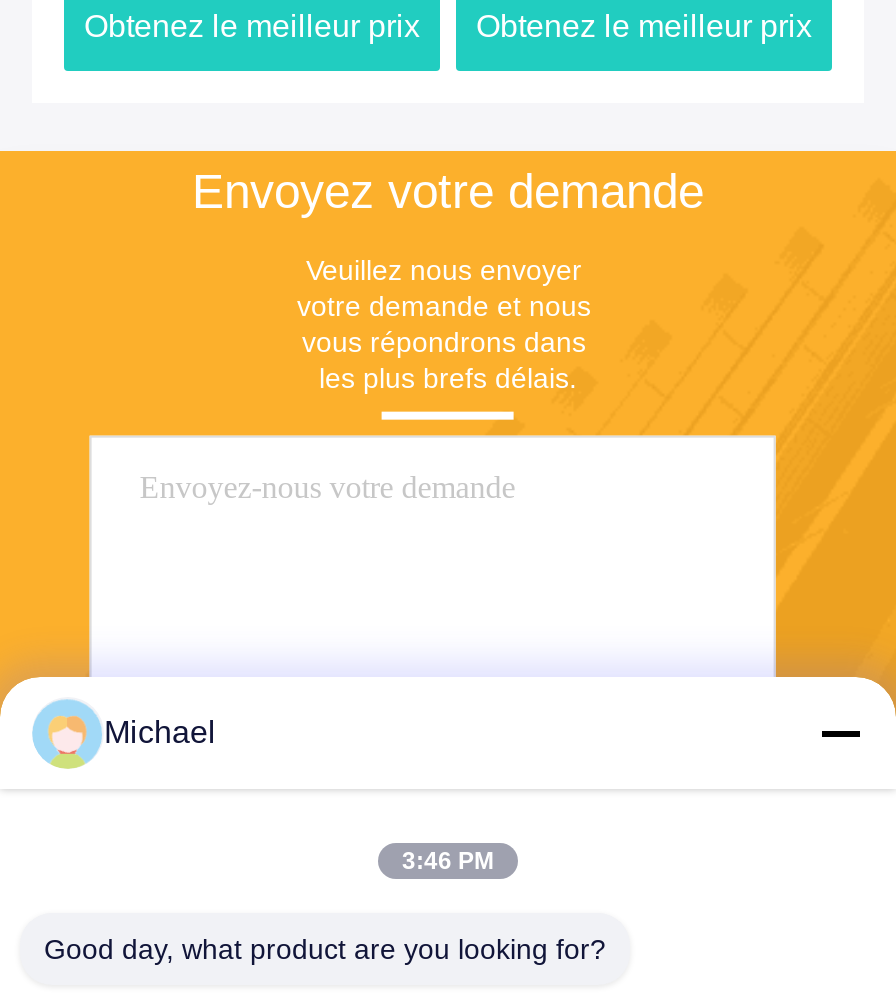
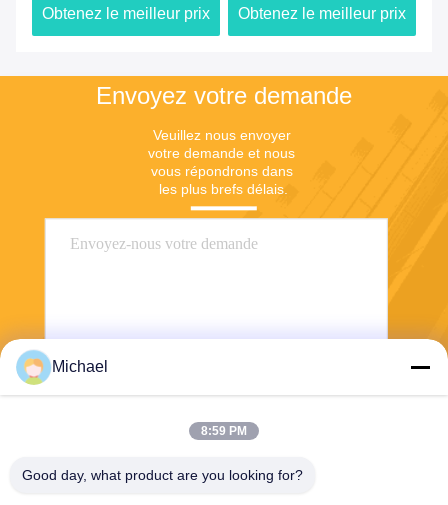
[402,847,494,875] 3:46 PM -> [201,424,247,438] 8:59 PM

